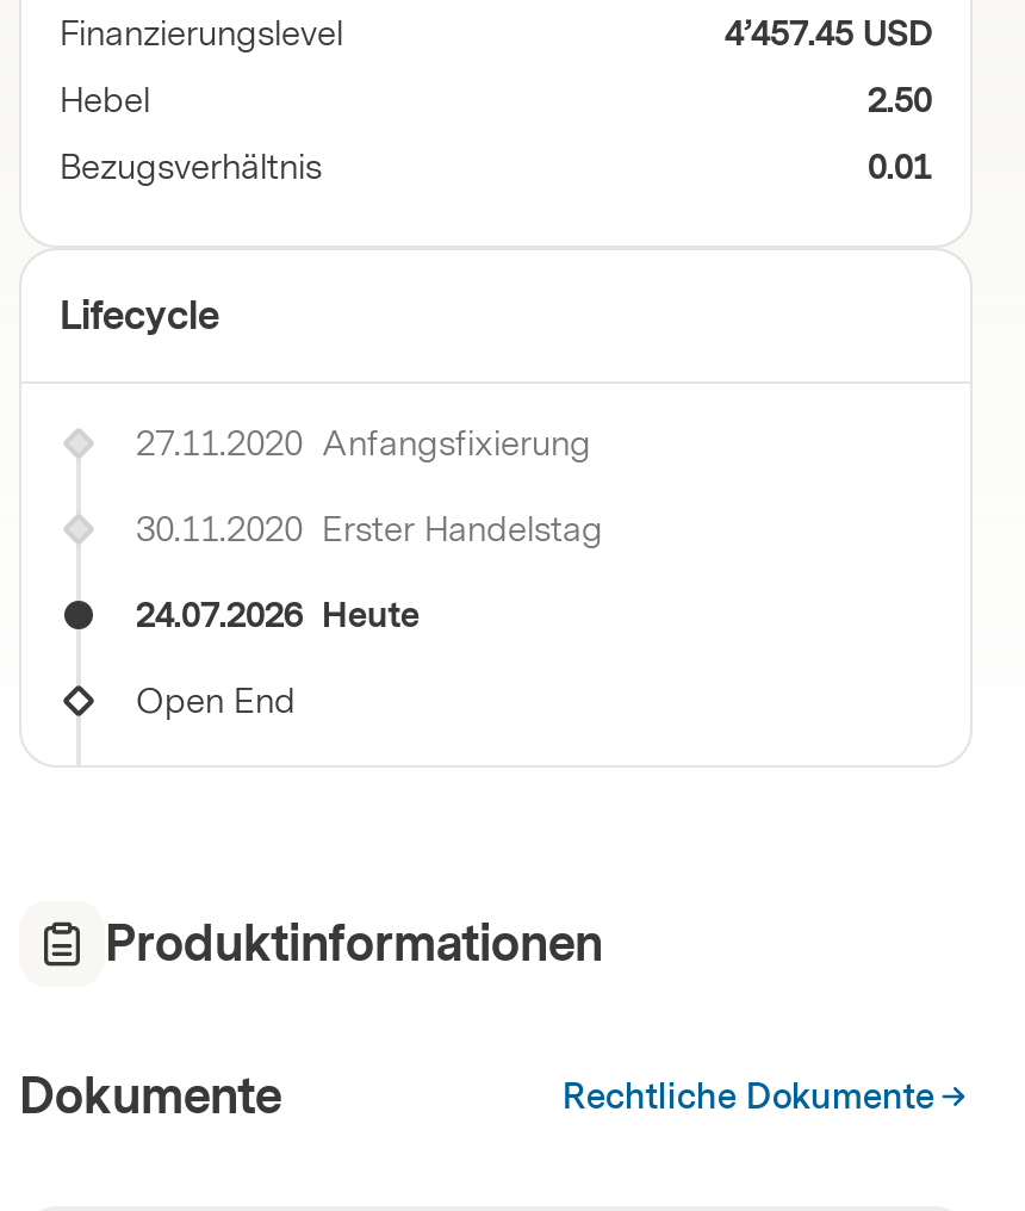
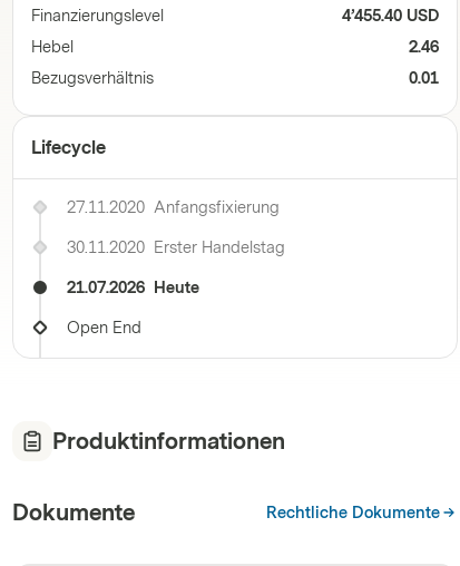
[725,14,932,55] 4’457.45 USD -> [342,7,439,26] 4’455.40 USD
[868,81,932,122] 2.50 -> [409,38,439,57] 2.46
[136,596,420,636] 24.07.2026 Heute -> [67,279,199,297] 21.07.2026 Heute

